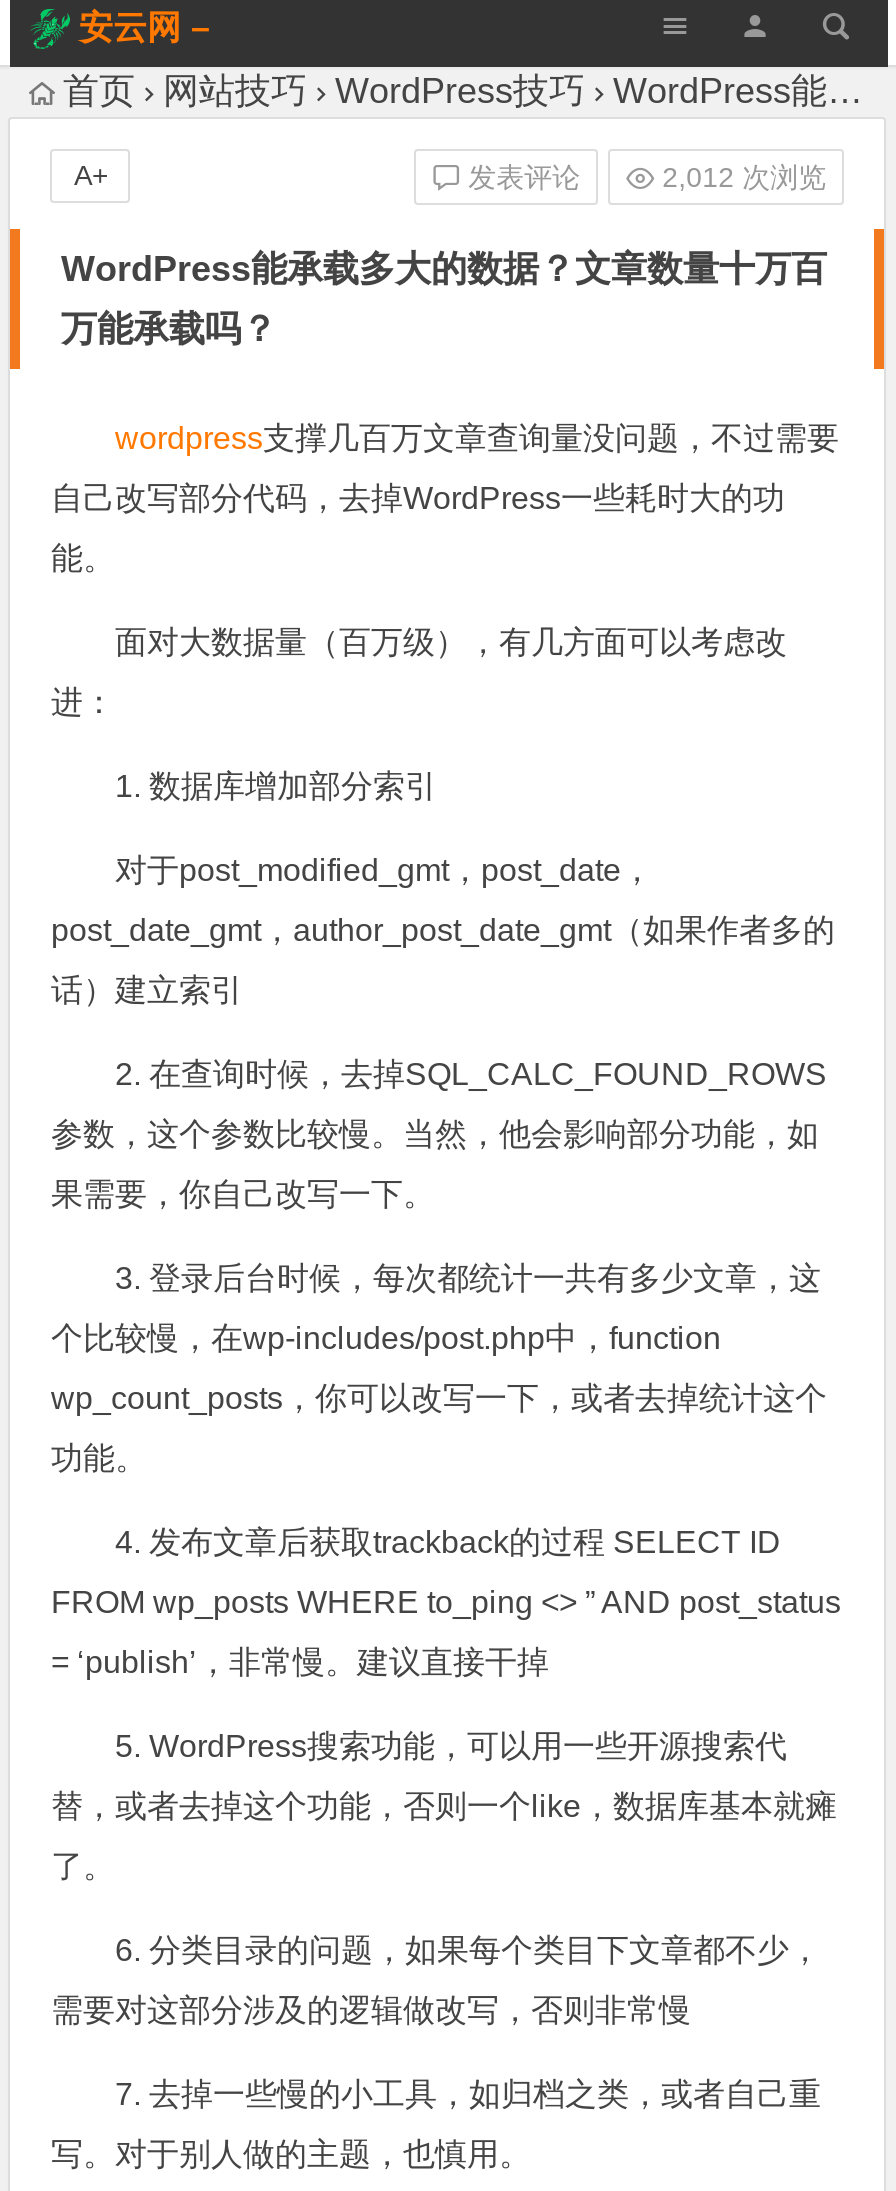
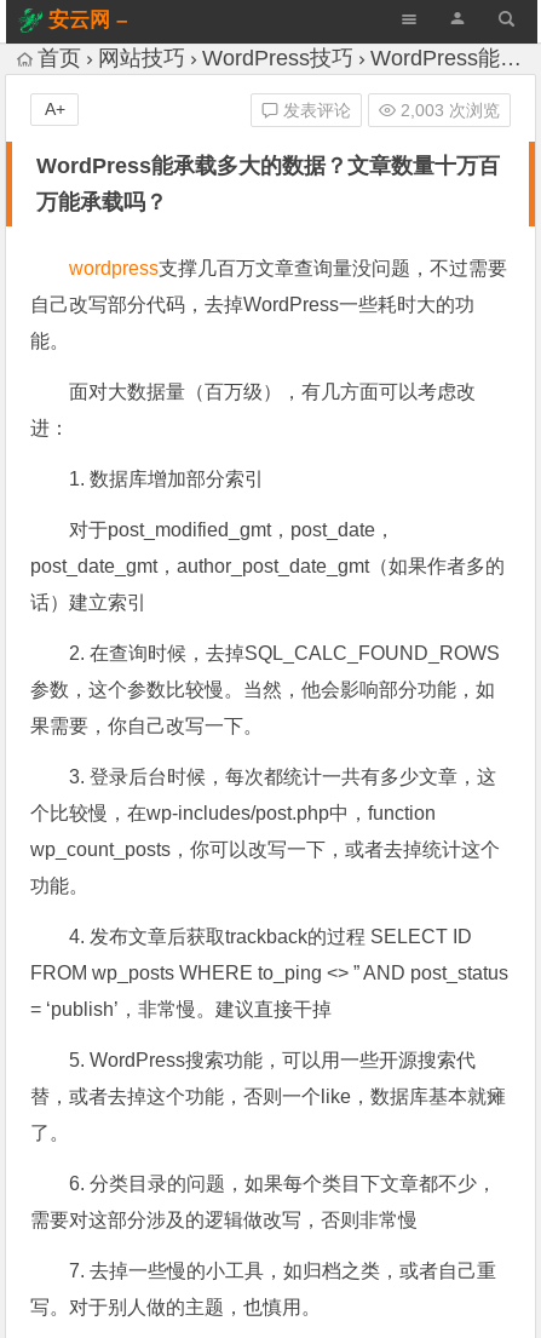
[654,161,826,193] 2,012 次浏览 -> [396,101,500,120] 2,003 次浏览

